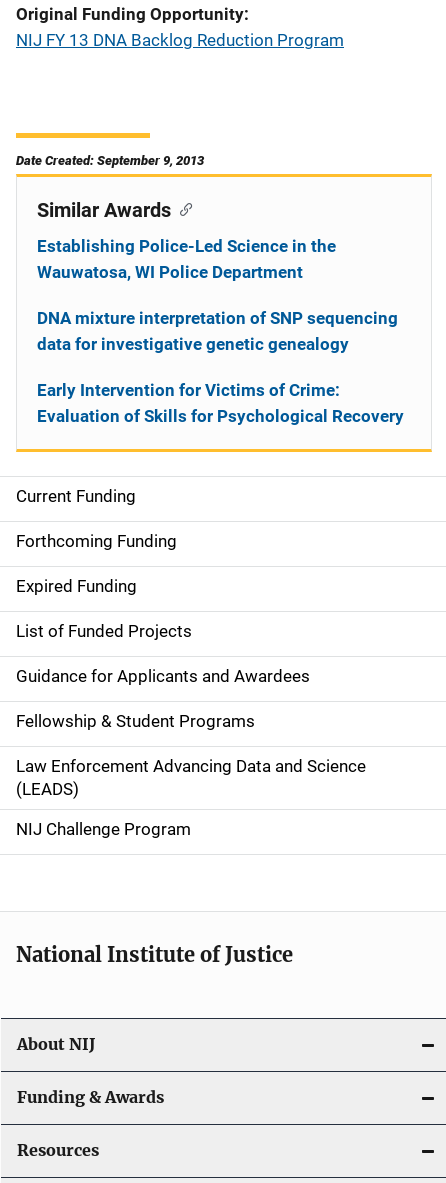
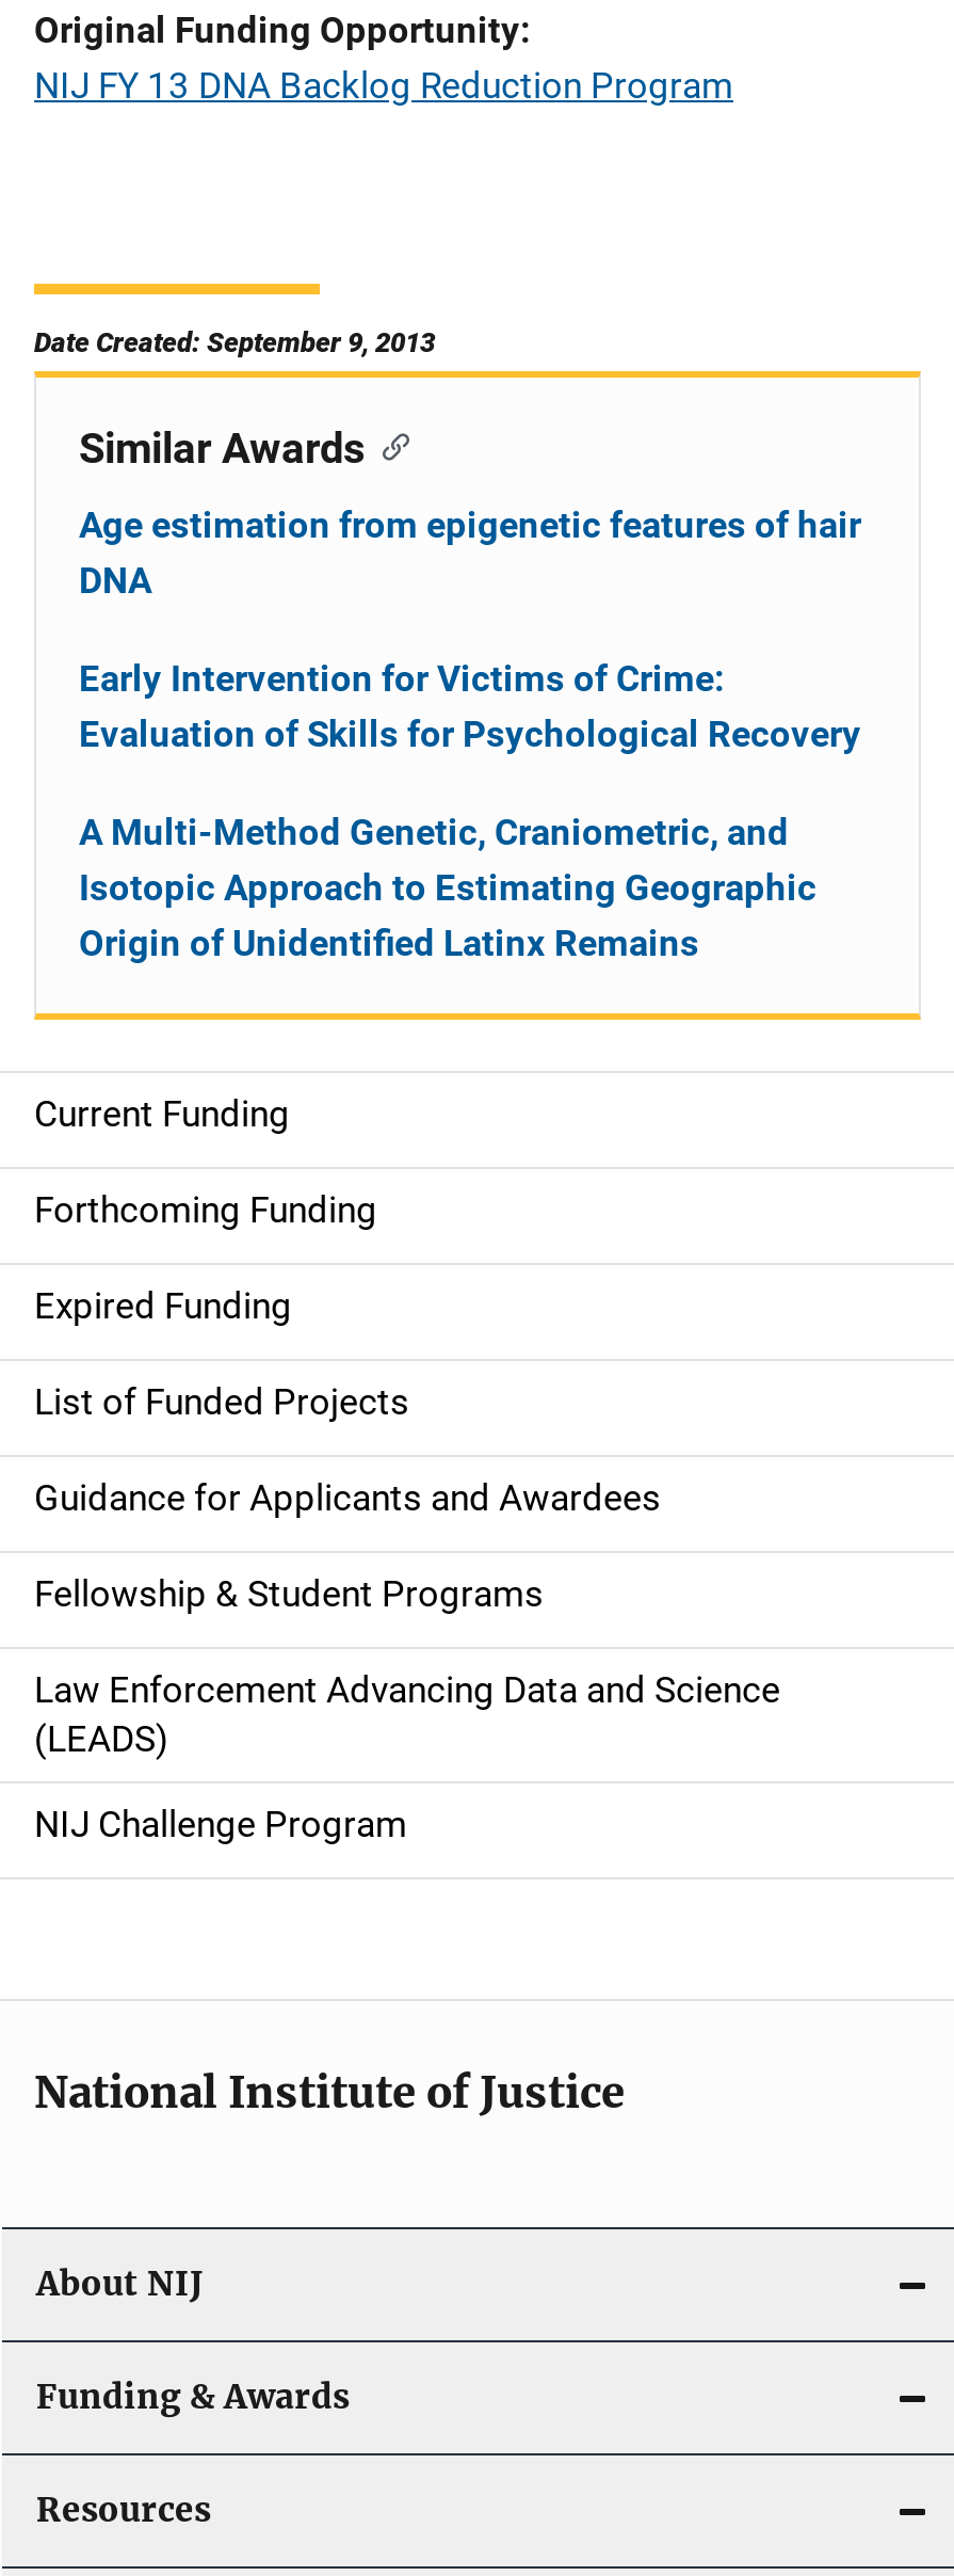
[37,236,398,354] Establishing Police-Led Science in the | Wauwatosa, WI Police Department | DNA mixture interpretation of SNP sequencing | data for investigative genetic genealogy -> [79,503,861,602] Age estimation from epigenetic features of hair | DNA
moved [37,380,404,426] -> [79,657,861,755]: Early Intervention for Victims of Crime: | Evaluation of Skills for Psychological Recovery
none -> [79,811,816,964] A Multi-Method Genetic, Craniometric, and | Isotopic Approach to Estimating Geographic | Origin of Unidentified Latinx Remains

